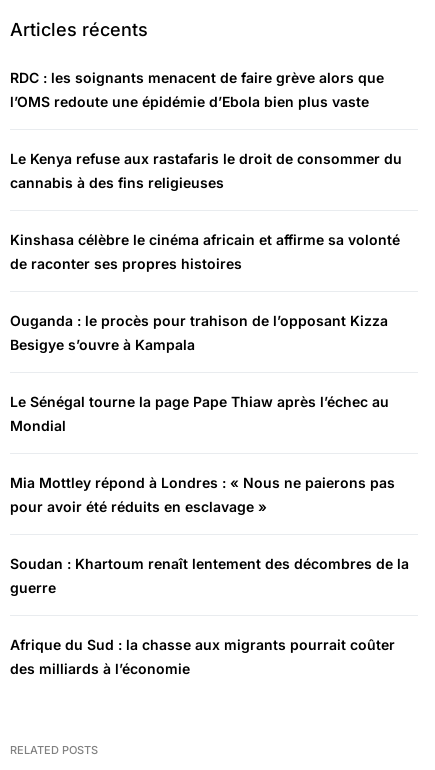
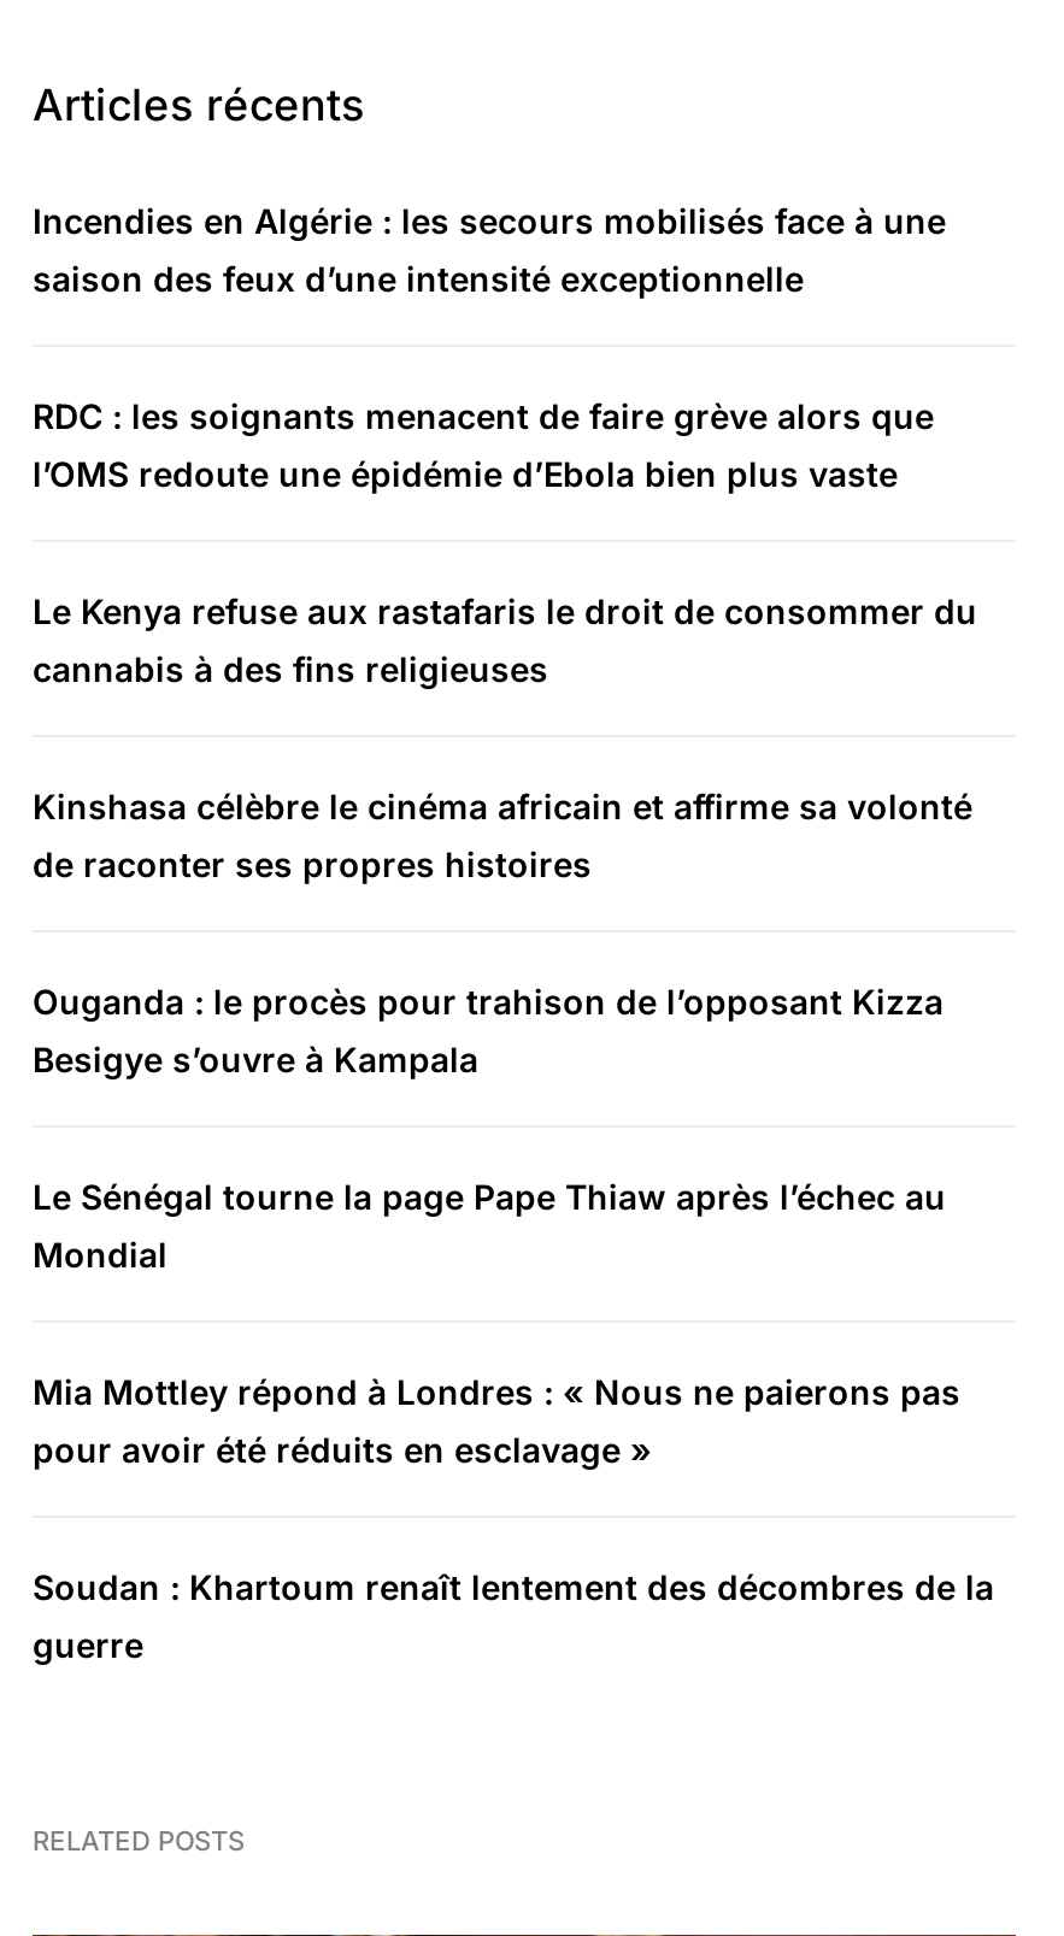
none -> [33,200,946,299] Incendies en Algérie : les secours mobilisés face à une | saison des feux d’une intensité exceptionnelle
moved [10,69,409,596] -> [33,396,994,1665]: RDC : les soignants menacent de faire grève alors que | l’OMS redoute une épidémie d’Ebola bien plus vaste | Le Kenya refuse aux rastafaris le droit de consommer du | ... | Soudan : Khartoum renaît lentement des décombres de la | guerre
[10,636,395,677] Afrique du Sud : la chasse aux migrants pourrait coûter | des milliards à l’économie -> none

